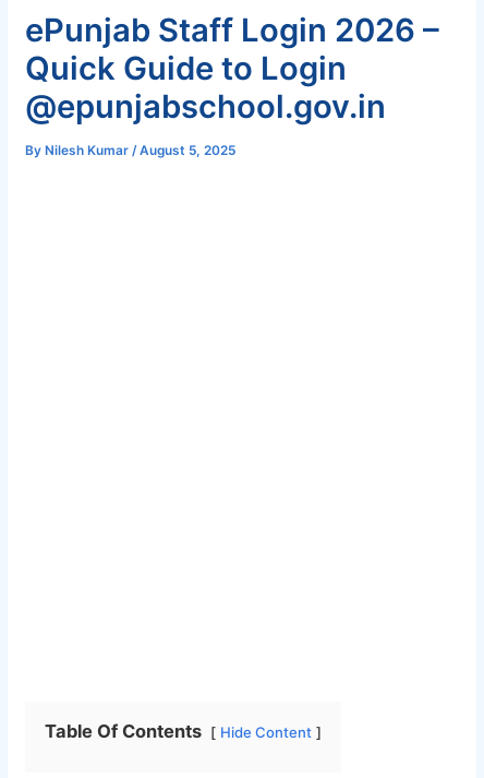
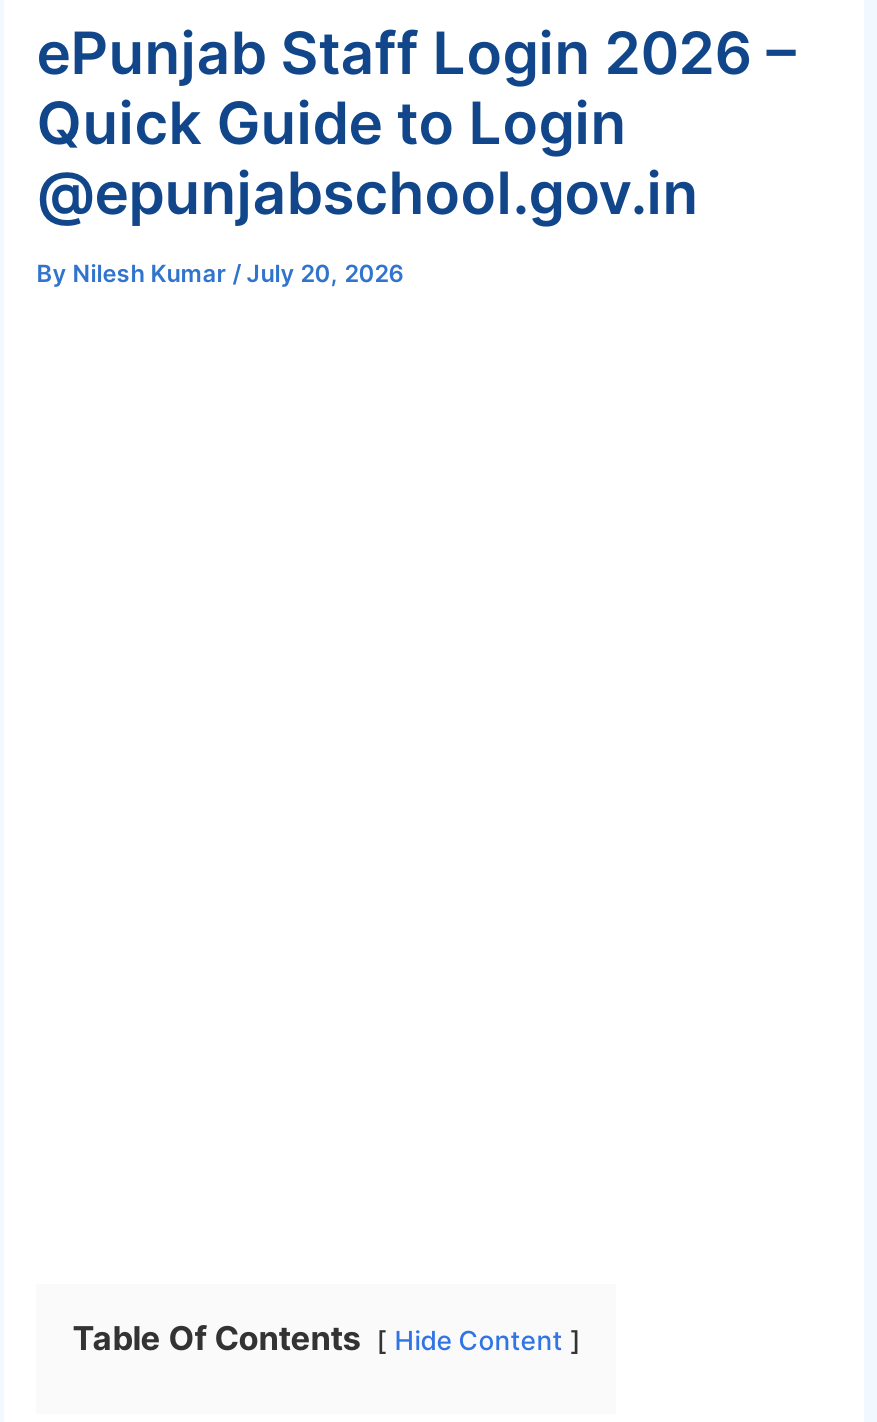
[25,143,236,158] By Nilesh Kumar / August 5, 2025 -> [37,259,405,287] By Nilesh Kumar / July 20, 2026

